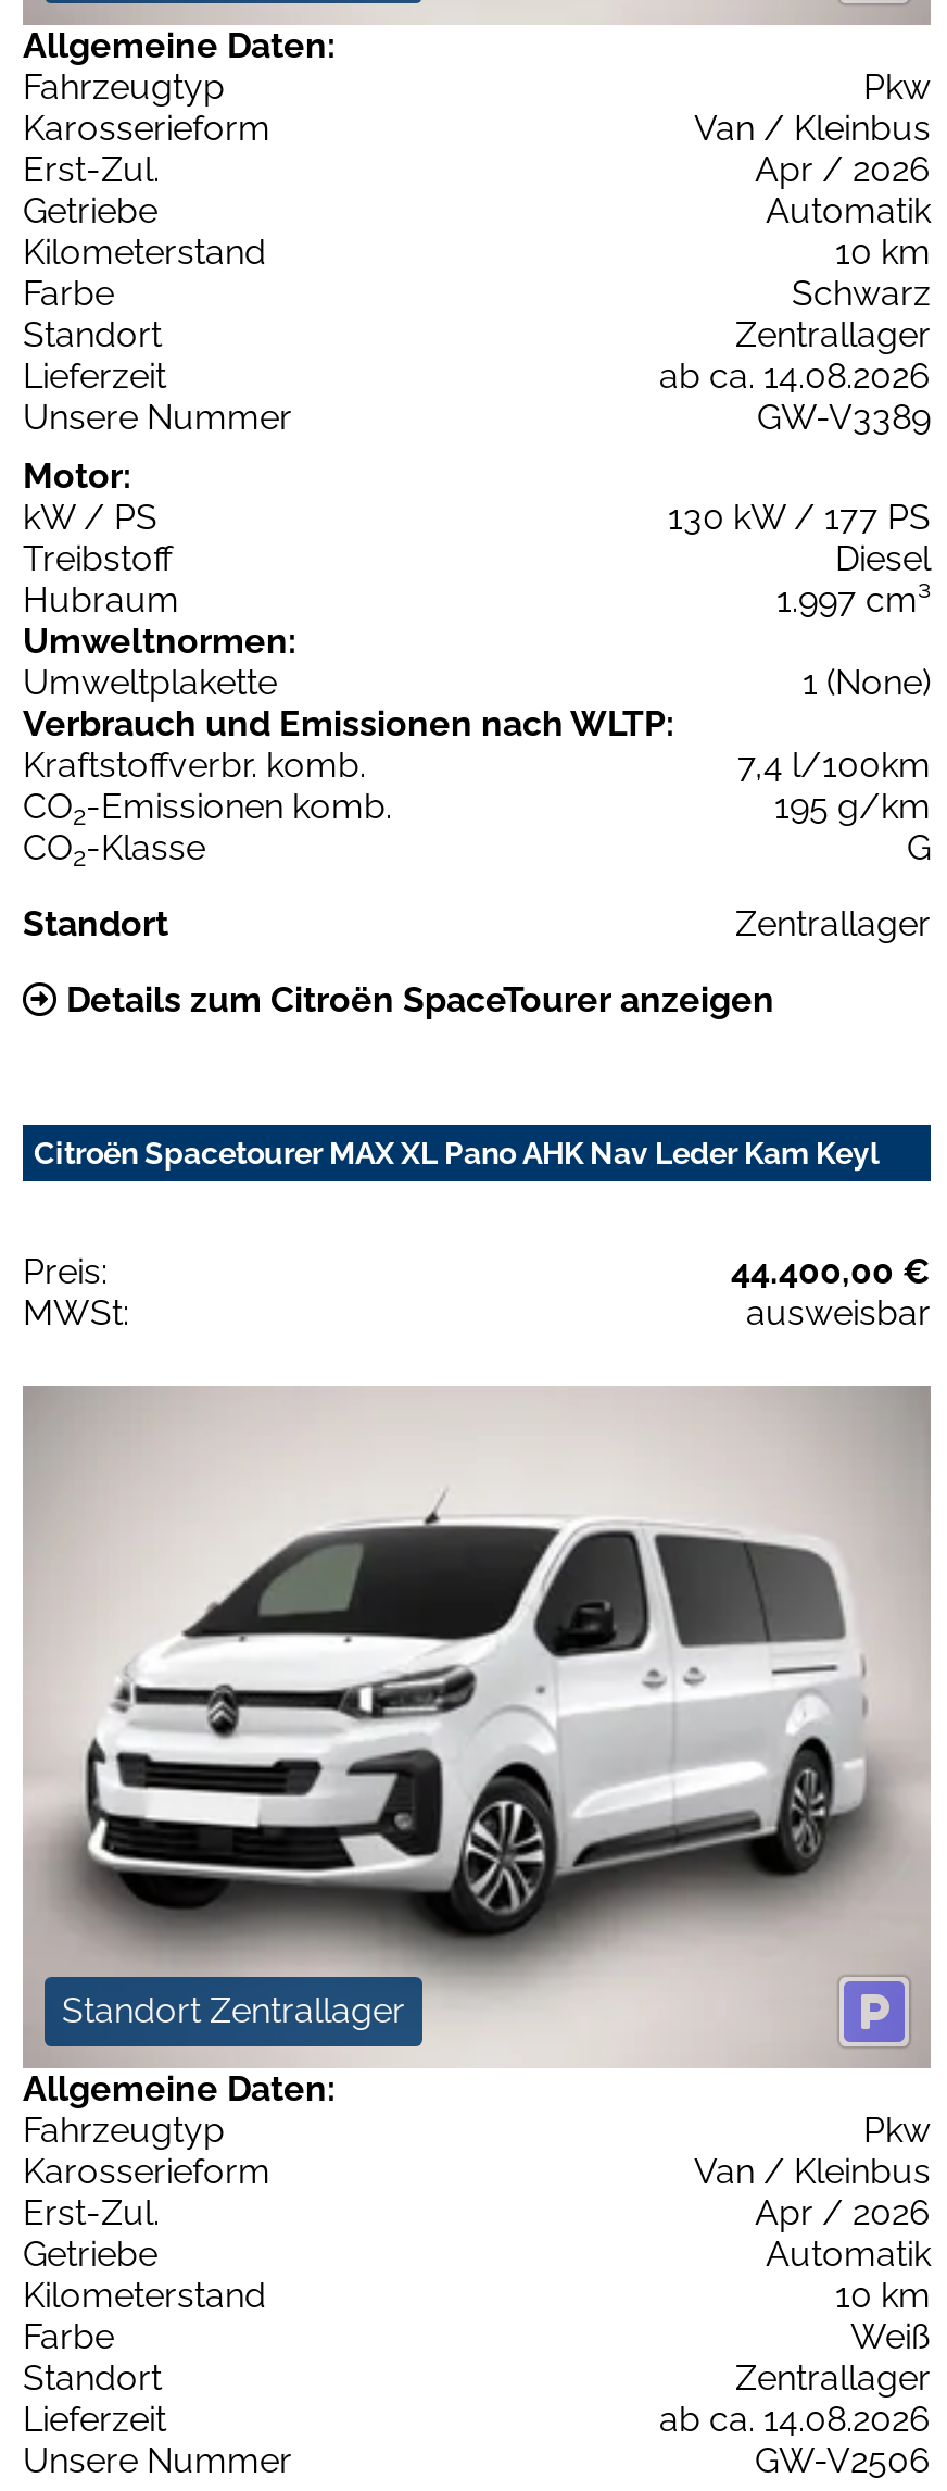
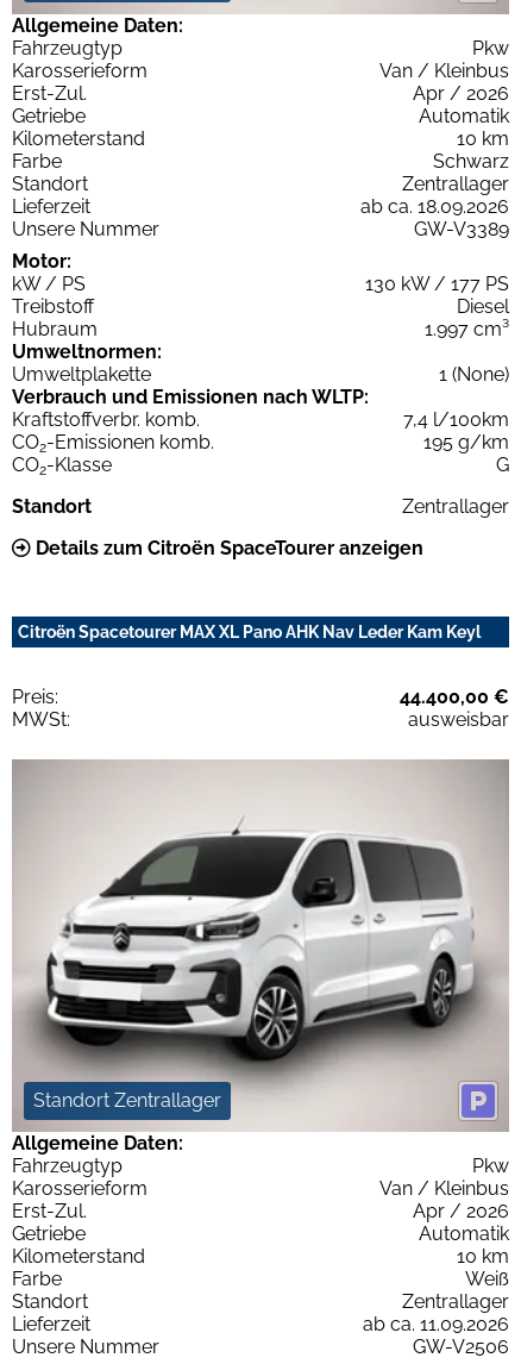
[659,355,931,397] ab ca. 14.08.2026 -> [360,195,509,217] ab ca. 18.09.2026
[659,2398,931,2439] ab ca. 14.08.2026 -> [363,1313,509,1335] ab ca. 11.09.2026

